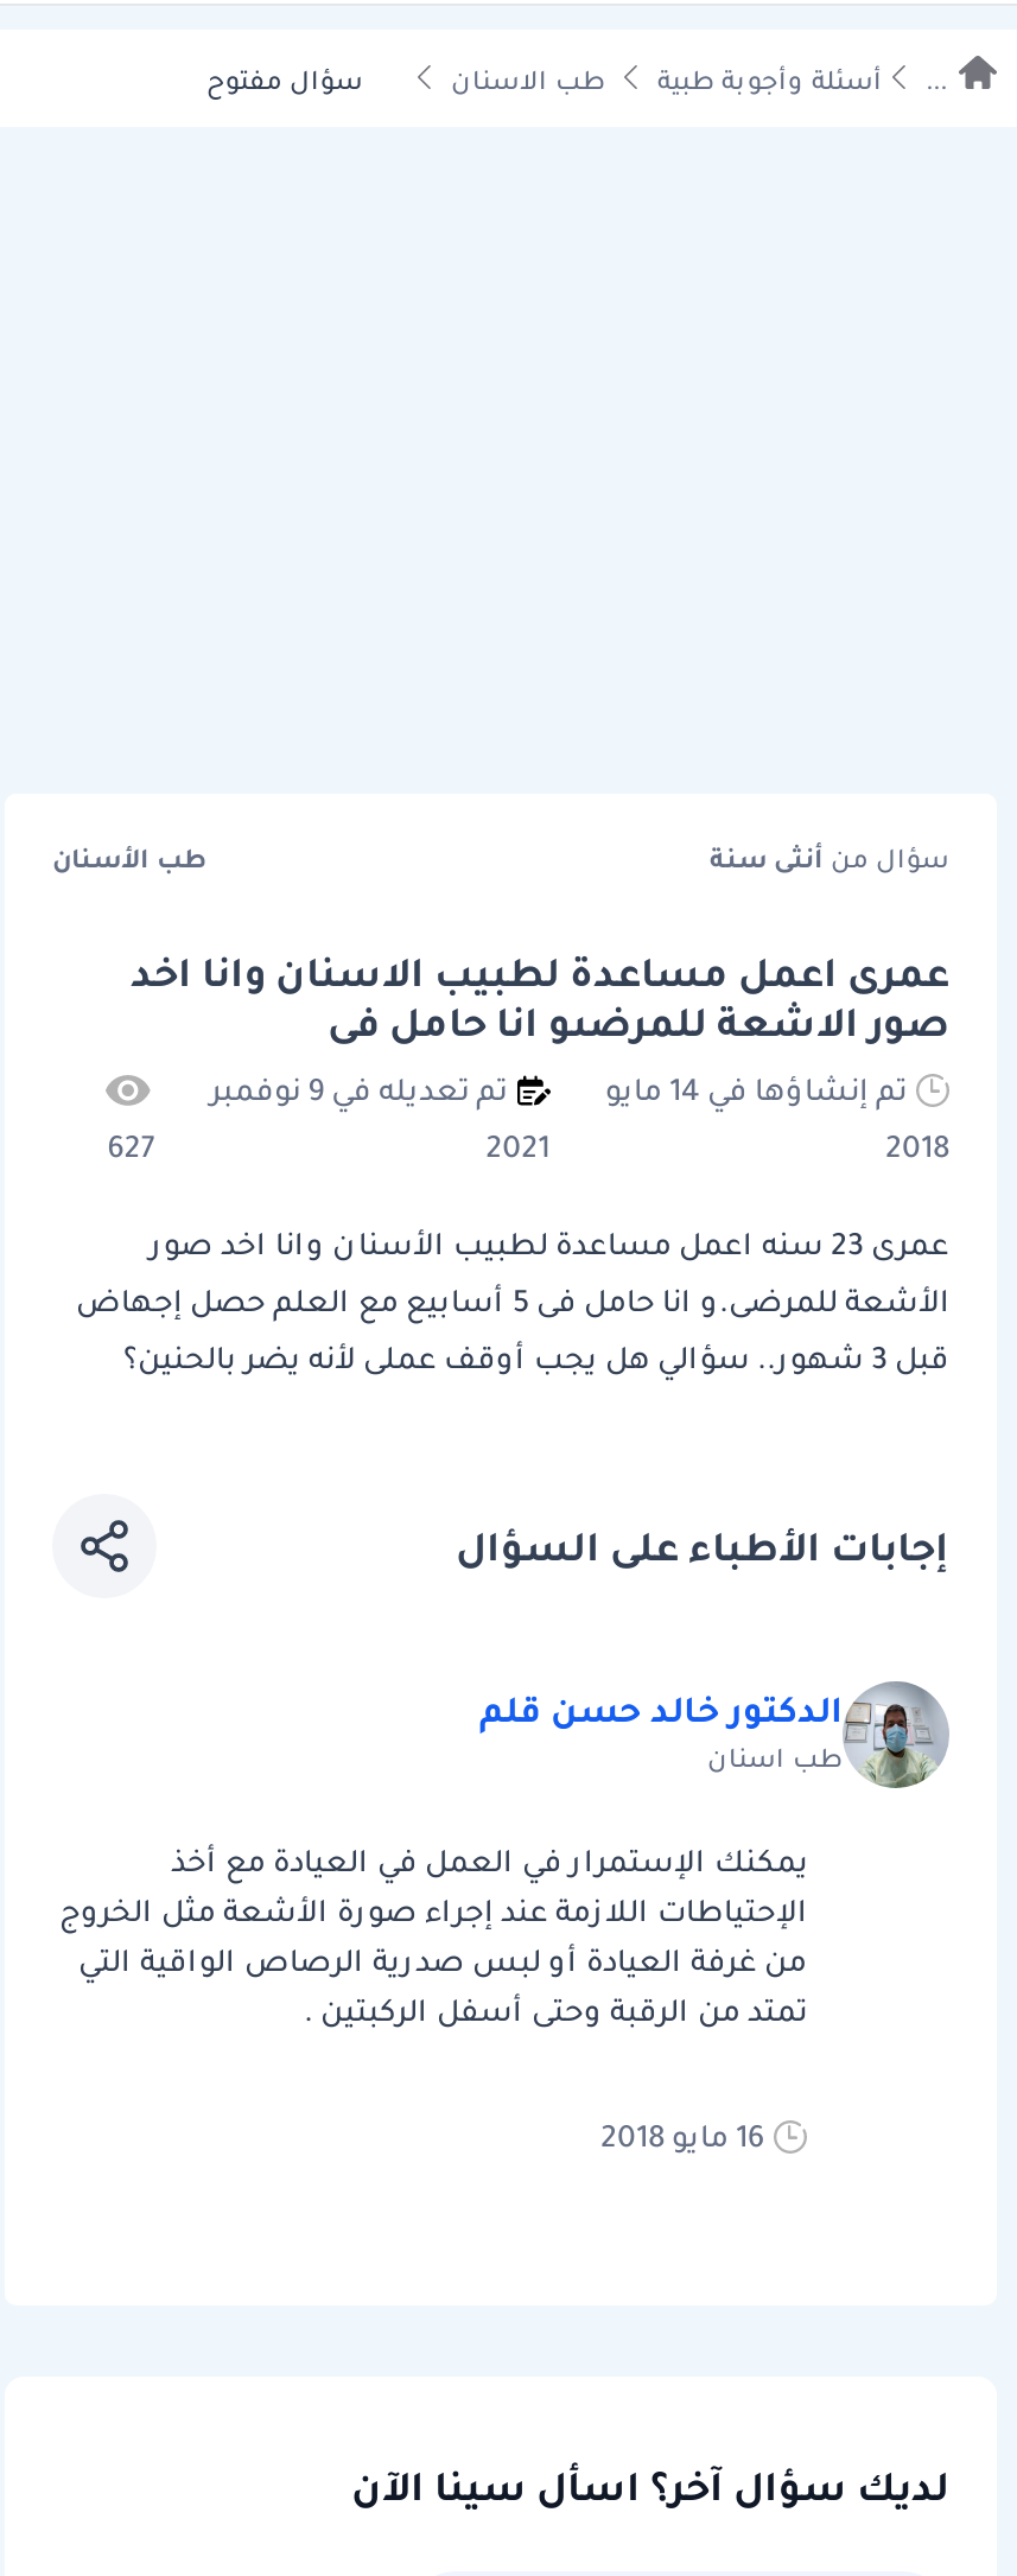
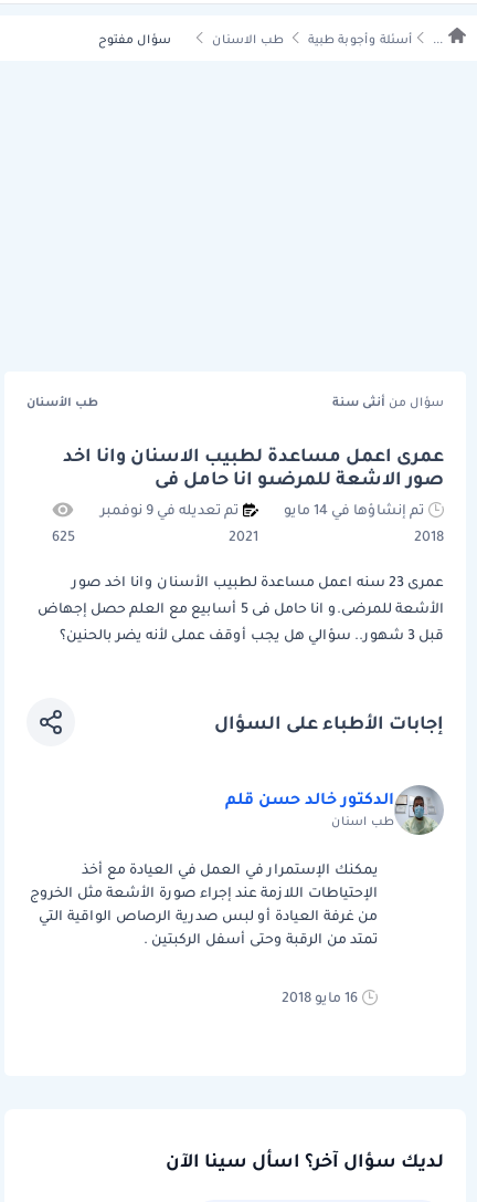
[108,1124,155,1169] 627 -> [52,525,75,546] 625

